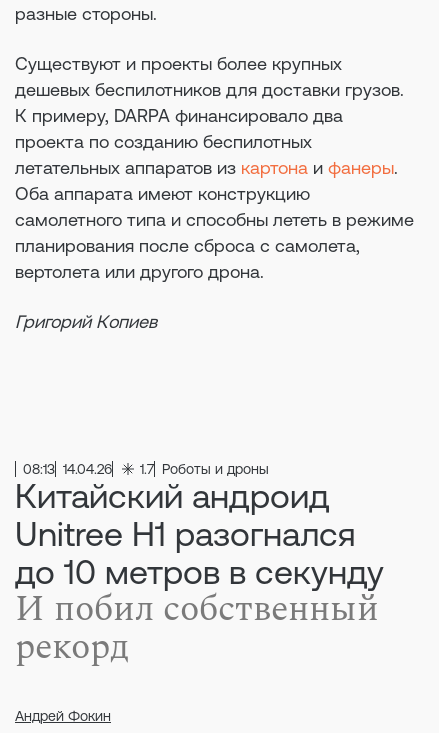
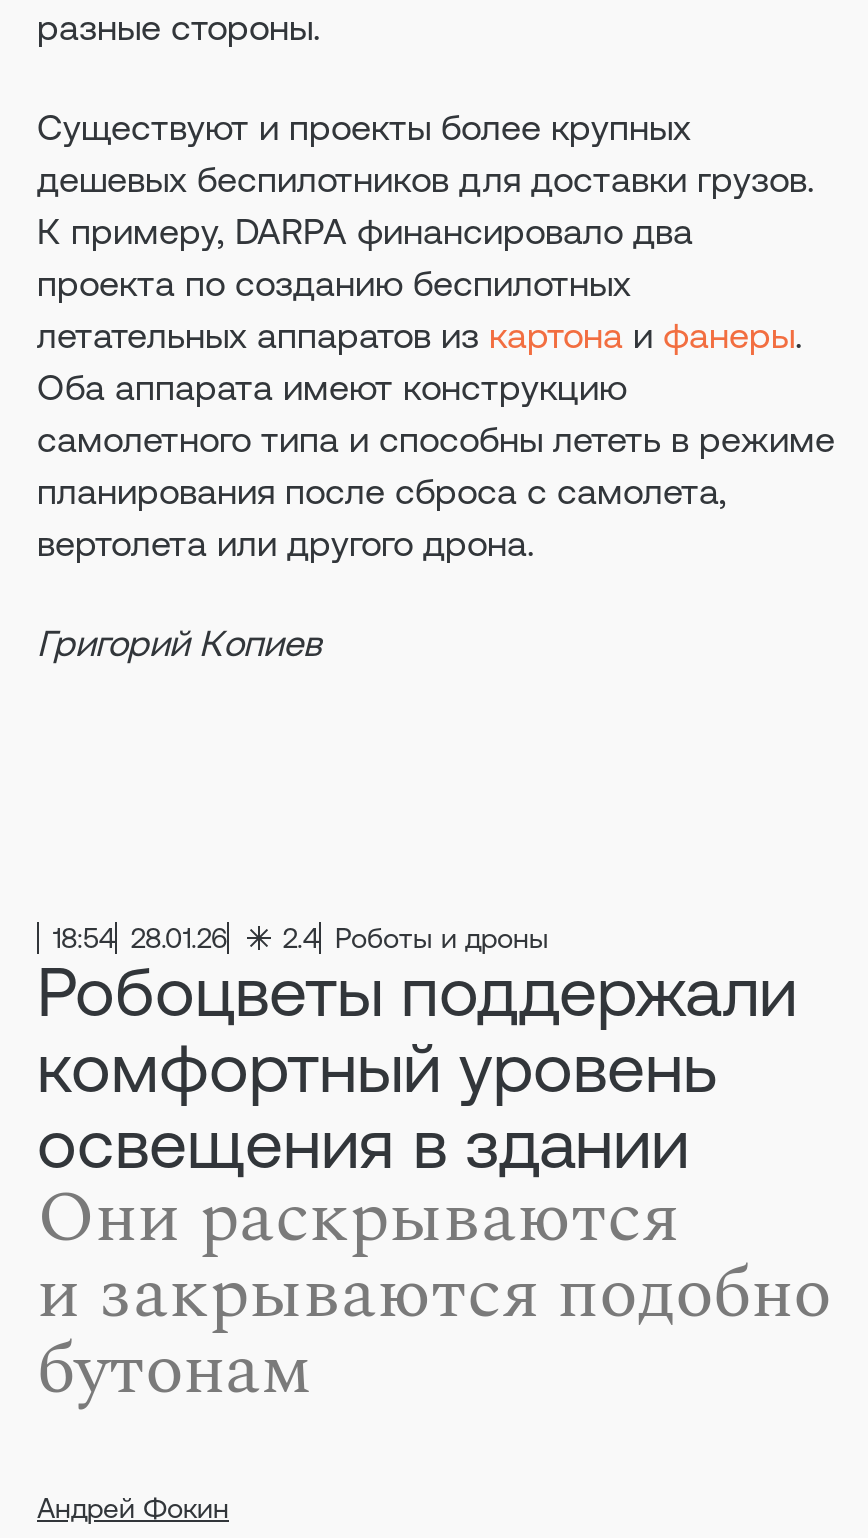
[15,460,384,675] 08:13 14.04.26 | 1.7 Роботы и дроны | Китайский андроид | Unitree H1 разогнался | до 10 метров в секунду | И побил собственный | рекорд -> [37,921,831,1426] 18:54 28.01.26 | 2.4 Роботы и дроны | Робоцветы поддержали | комфортный уровень | освещения в здании | Они раскрываются | и закрываются подобно | бутонам

